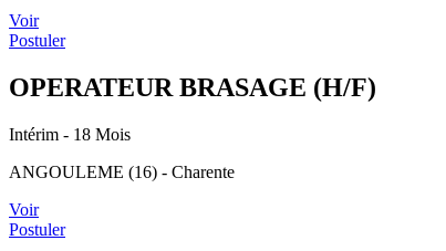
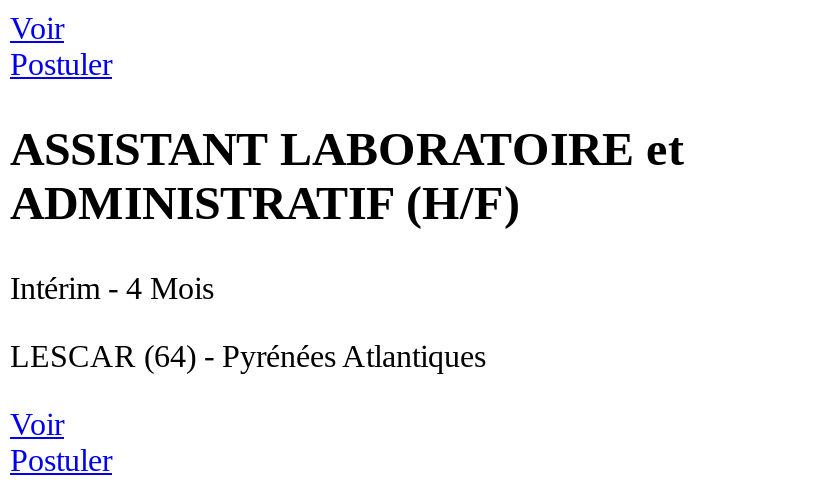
[9,73,376,101] OPERATEUR BRASAGE (H/F) -> [10,122,684,228] ASSISTANT LABORATOIRE et | ADMINISTRATIF (H/F)
[9,125,131,143] Intérim - 18 Mois -> [10,270,214,304] Intérim - 4 Mois
[9,162,235,181] ANGOULEME (16) - Charente -> [10,338,486,372] LESCAR (64) - Pyrénées Atlantiques

